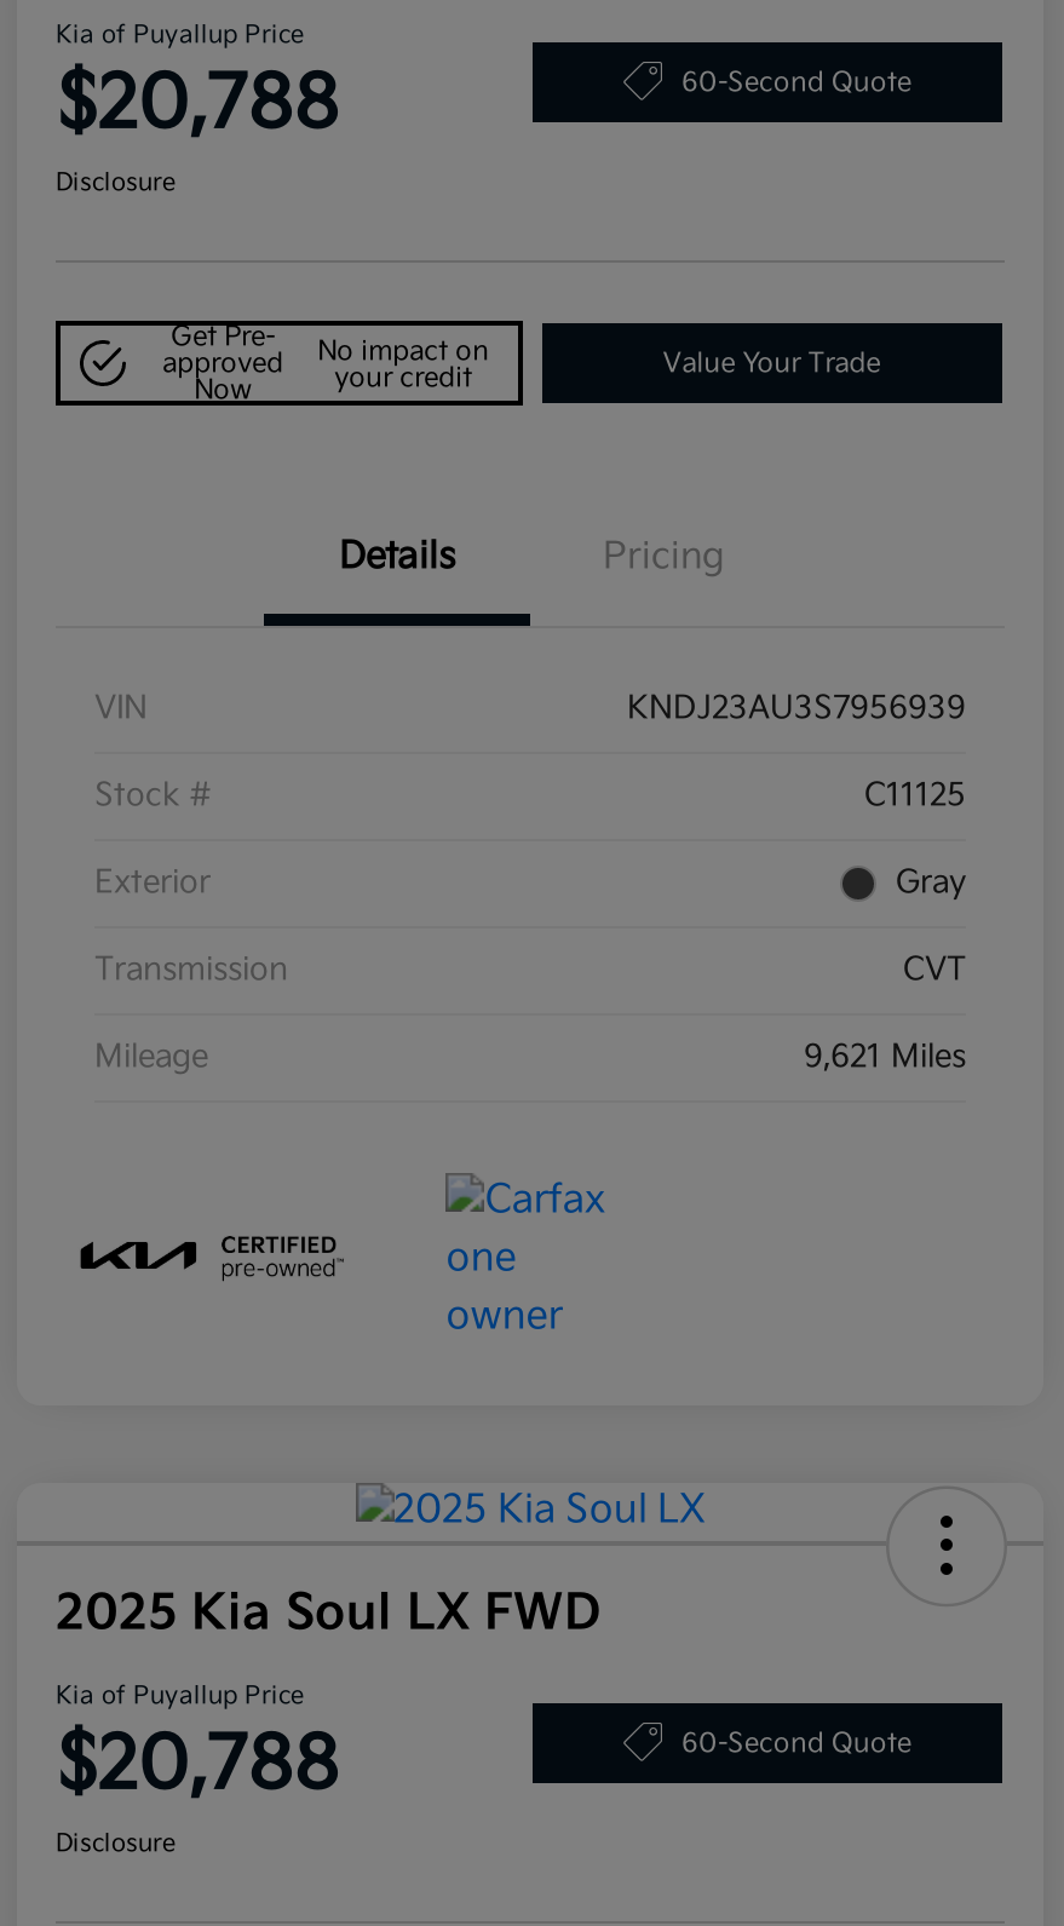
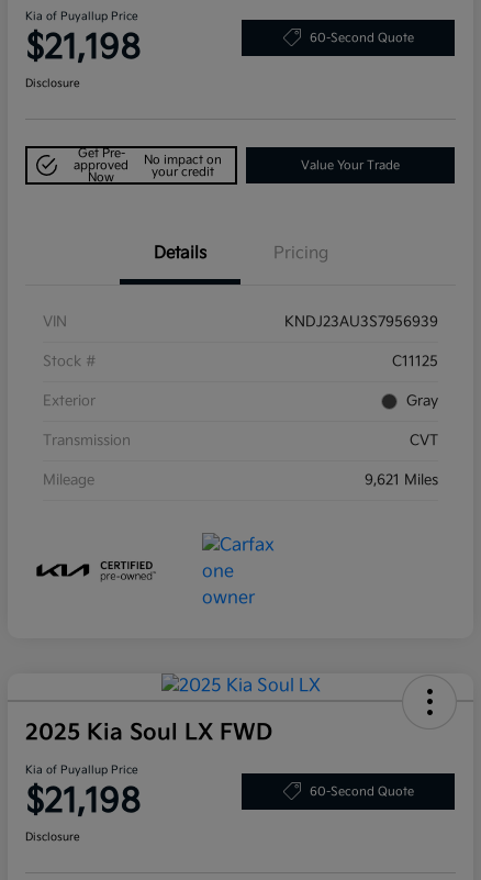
[56,62,339,149] $20,788 -> [25,29,141,68] $21,198
[56,1723,339,1810] $20,788 -> [25,782,141,822] $21,198

